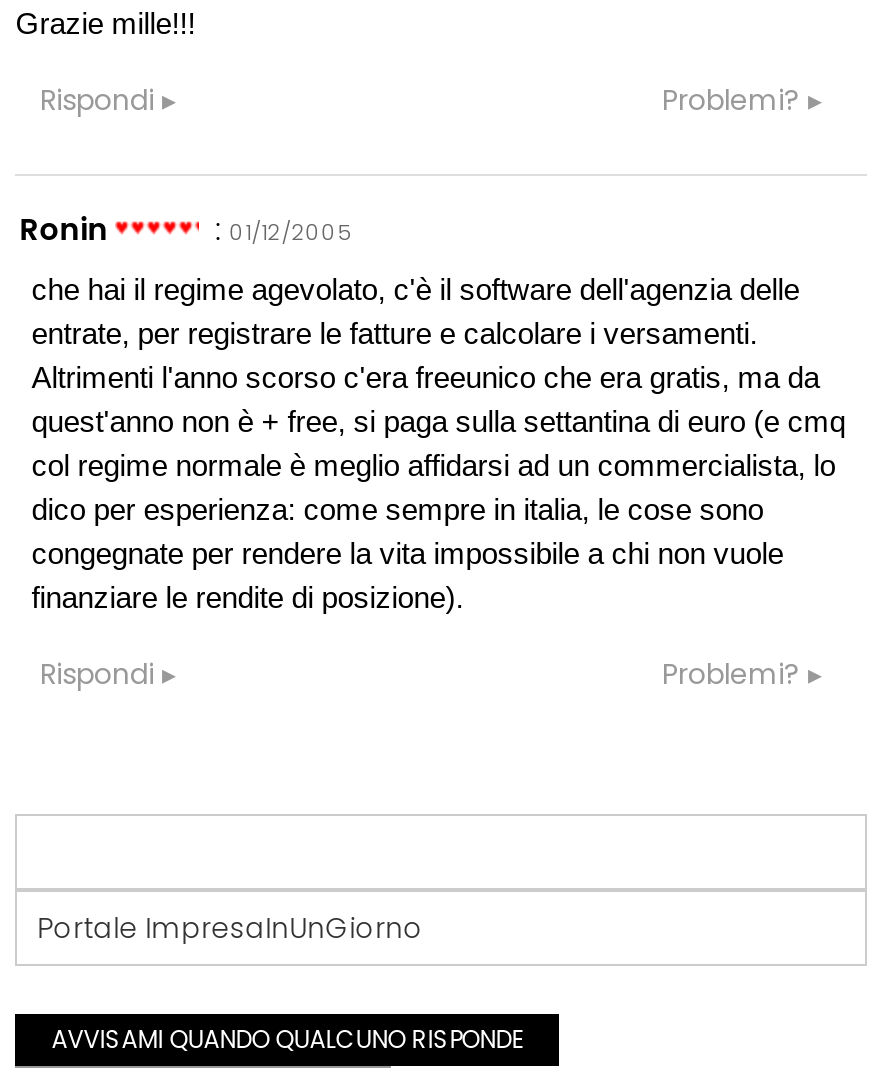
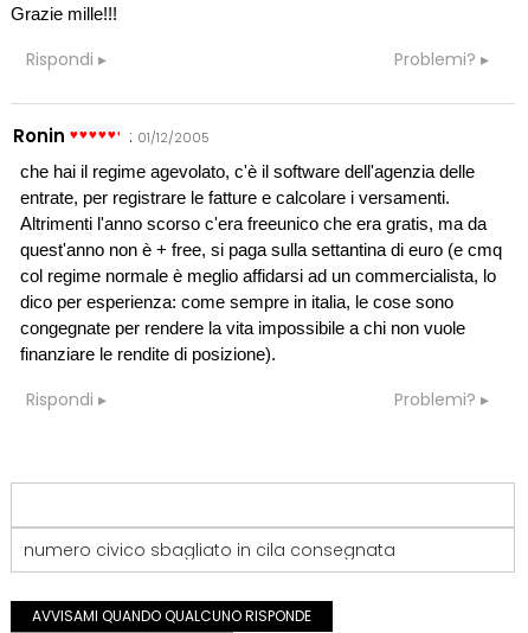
[37,908,423,948] Portale ImpresaInUnGiorno -> [24,538,396,562] numero civico sbagliato in cila consegnata

